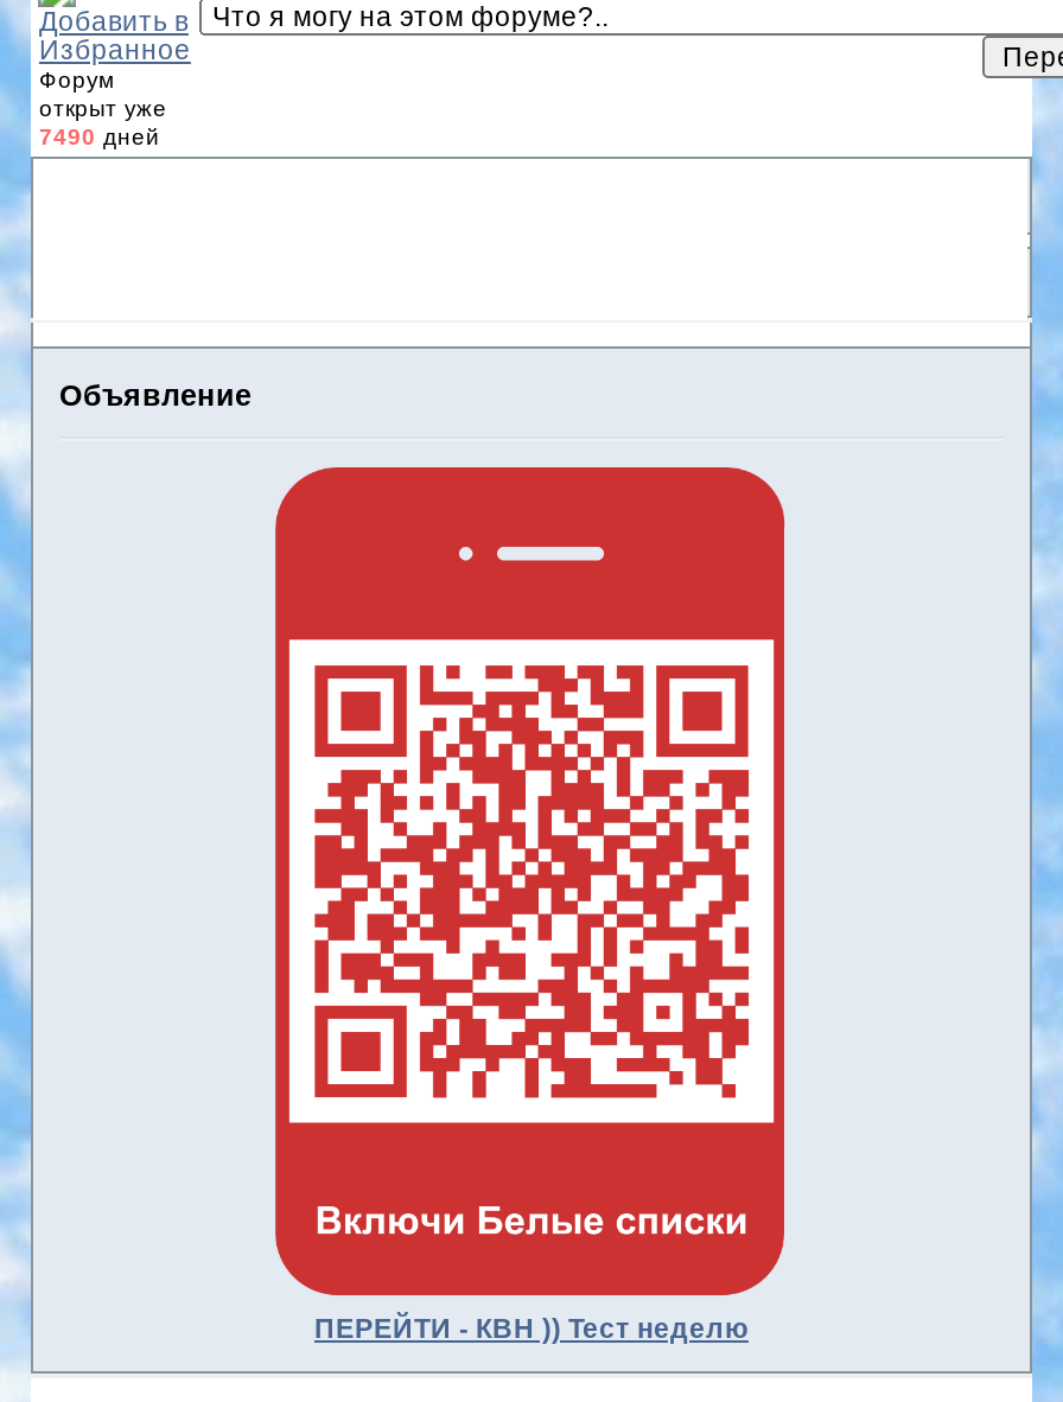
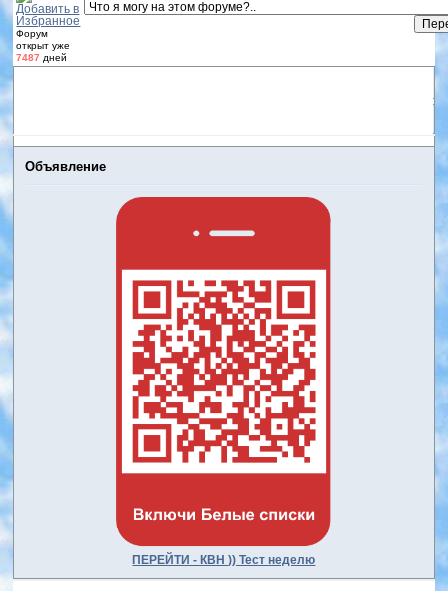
[39,123,160,149] 7490 дней -> [16,52,67,63] 7487 дней

